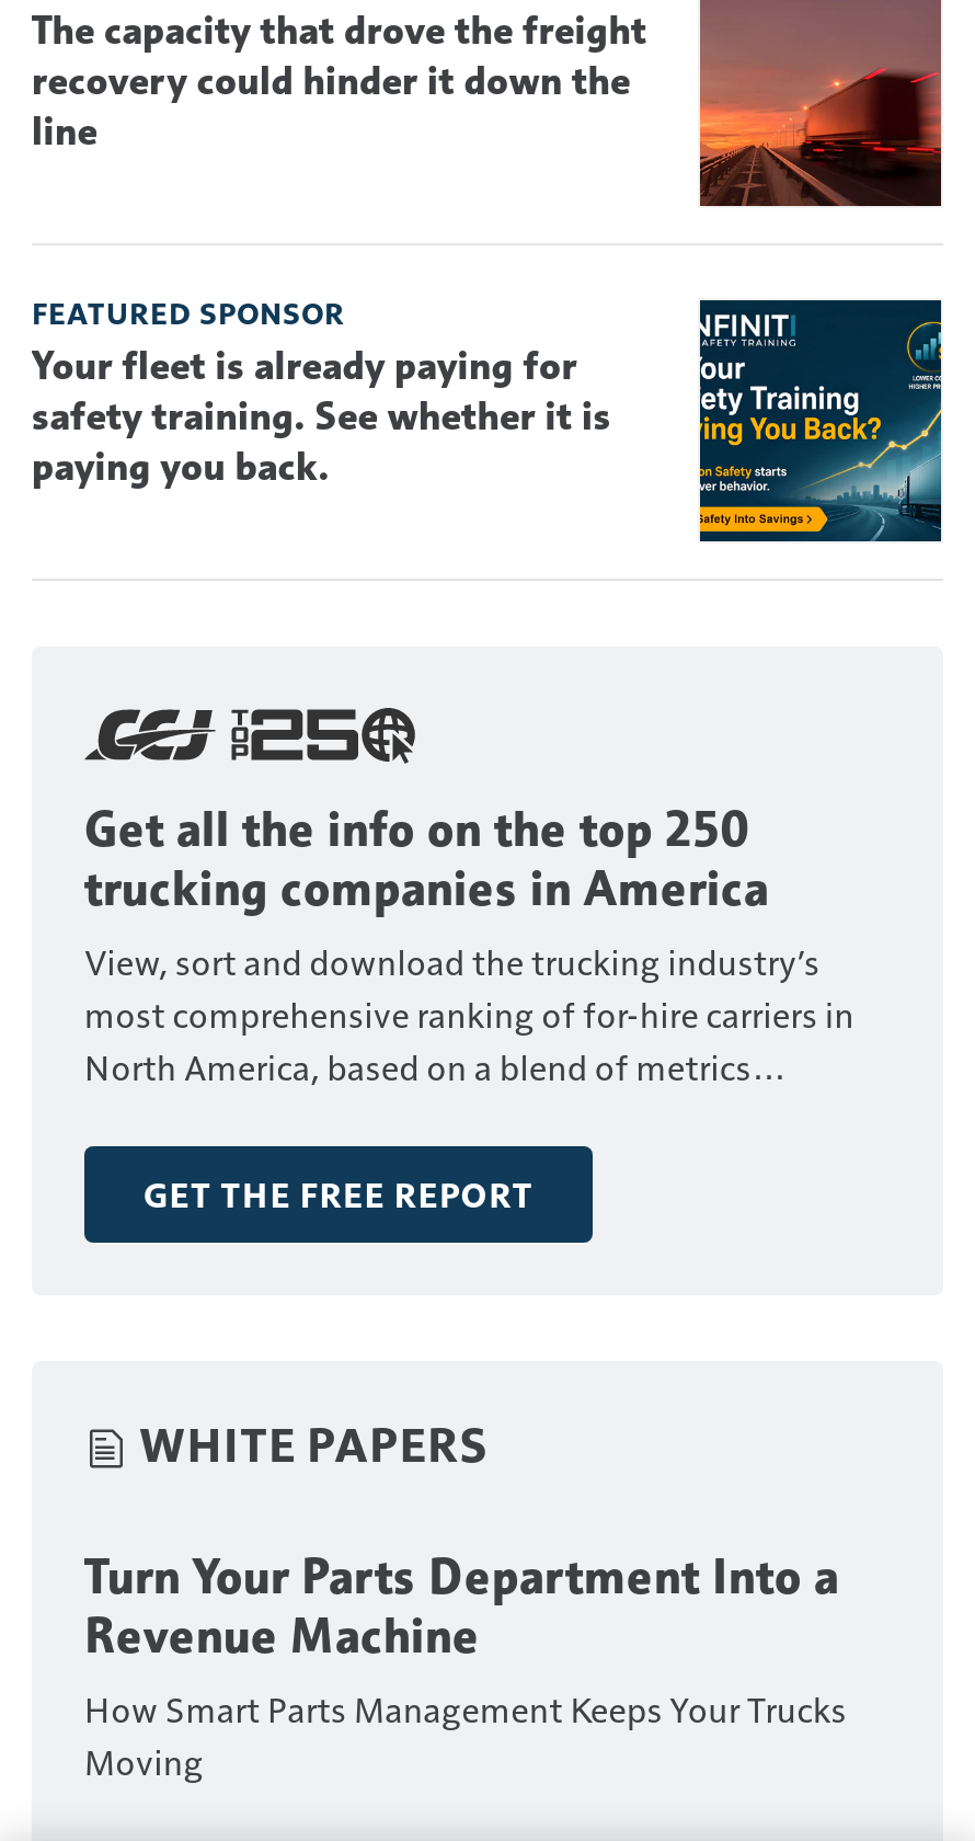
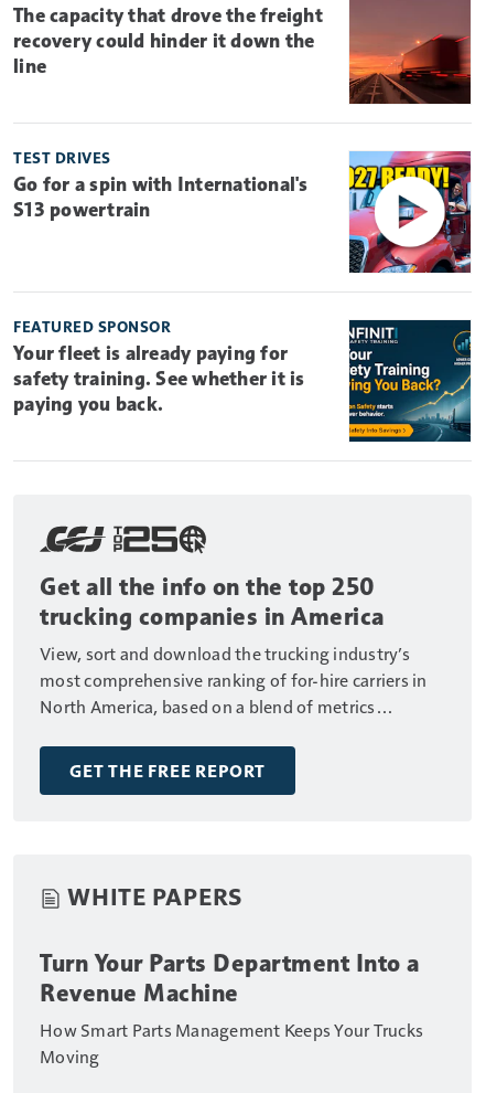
none -> [13,148,472,274] [image] | TEST DRIVES | Go for a spin with International's | S13 powertrain

